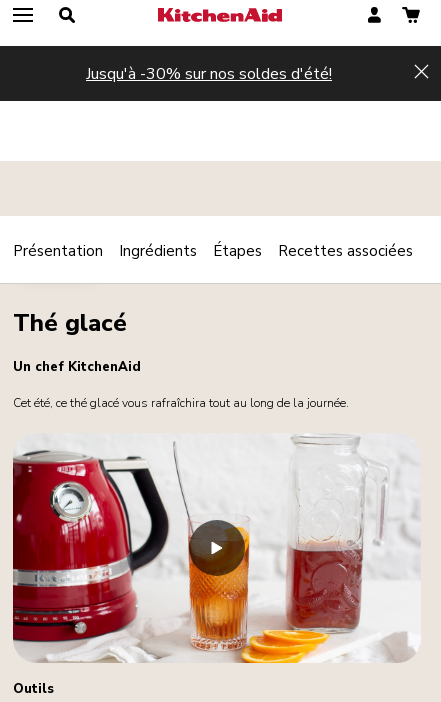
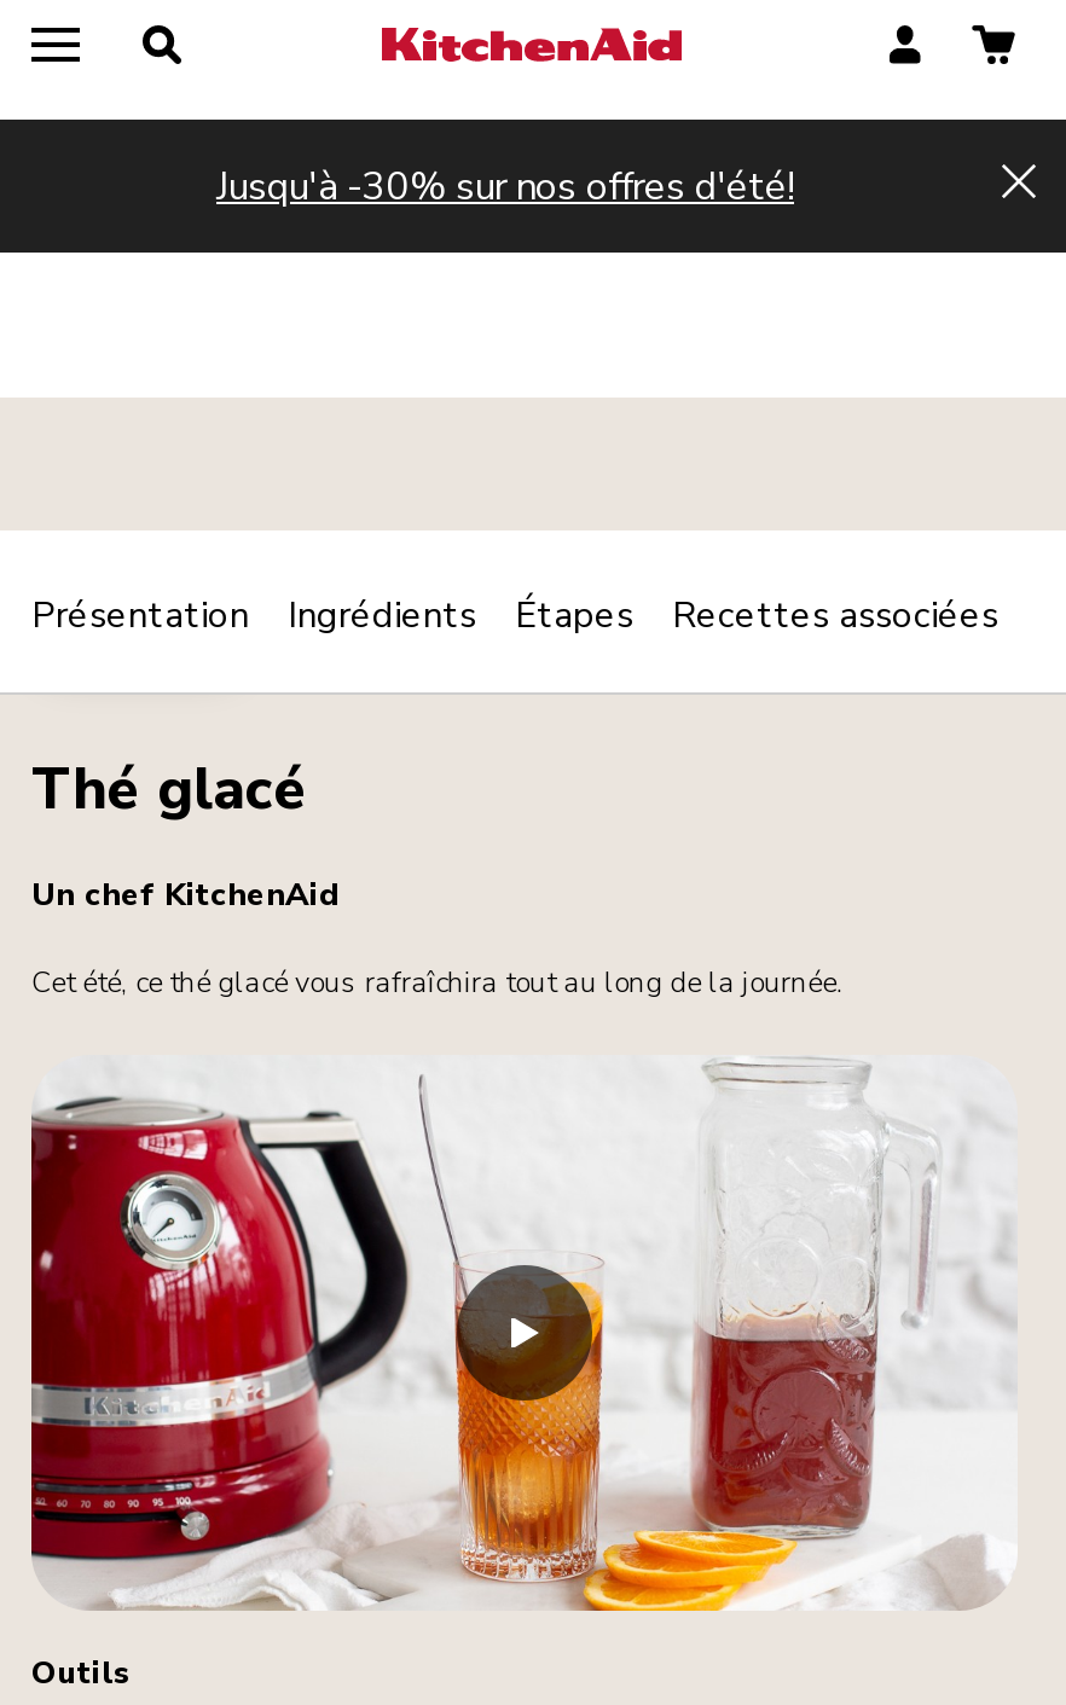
[86,62,332,84] Jusqu'à -30% sur nos soldes d'été! -> [216,160,794,213] Jusqu'à -30% sur nos offres d'été!

